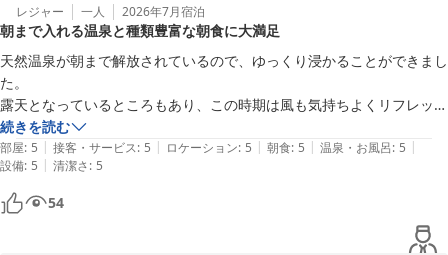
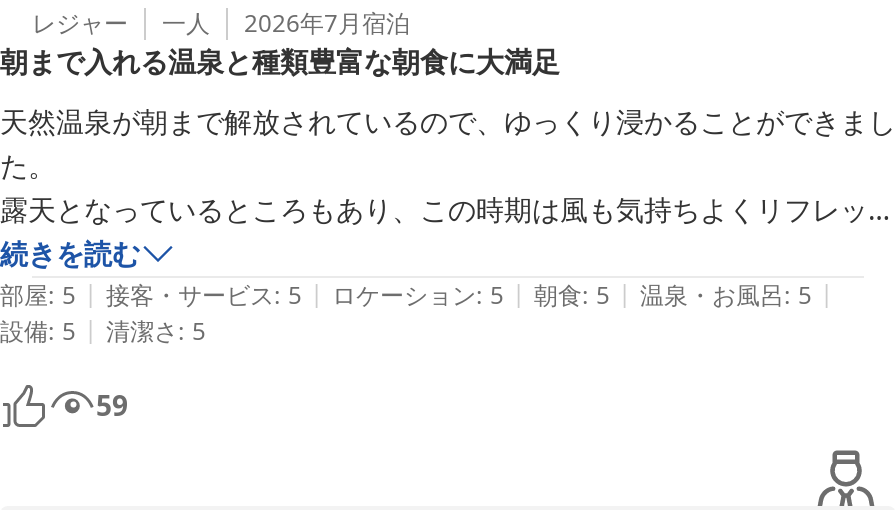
[48,193,64,212] 54 -> [96,386,128,424] 59

